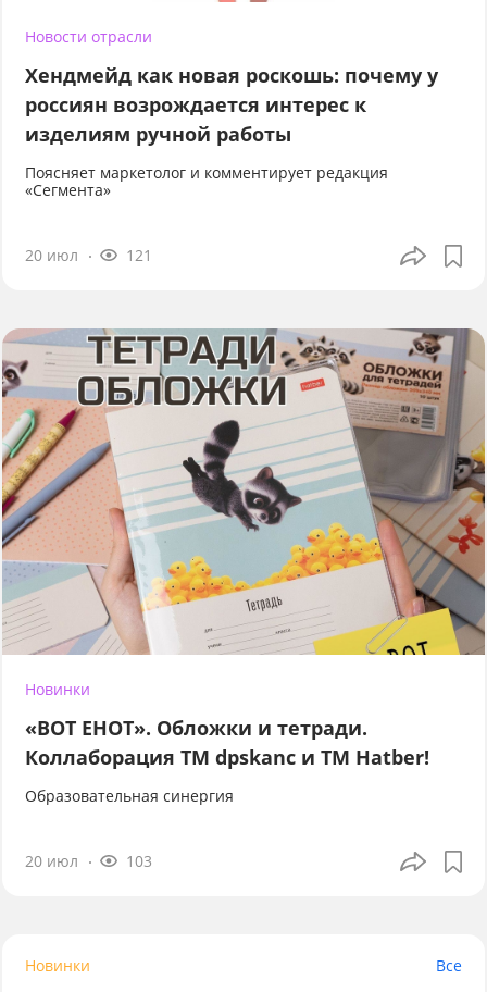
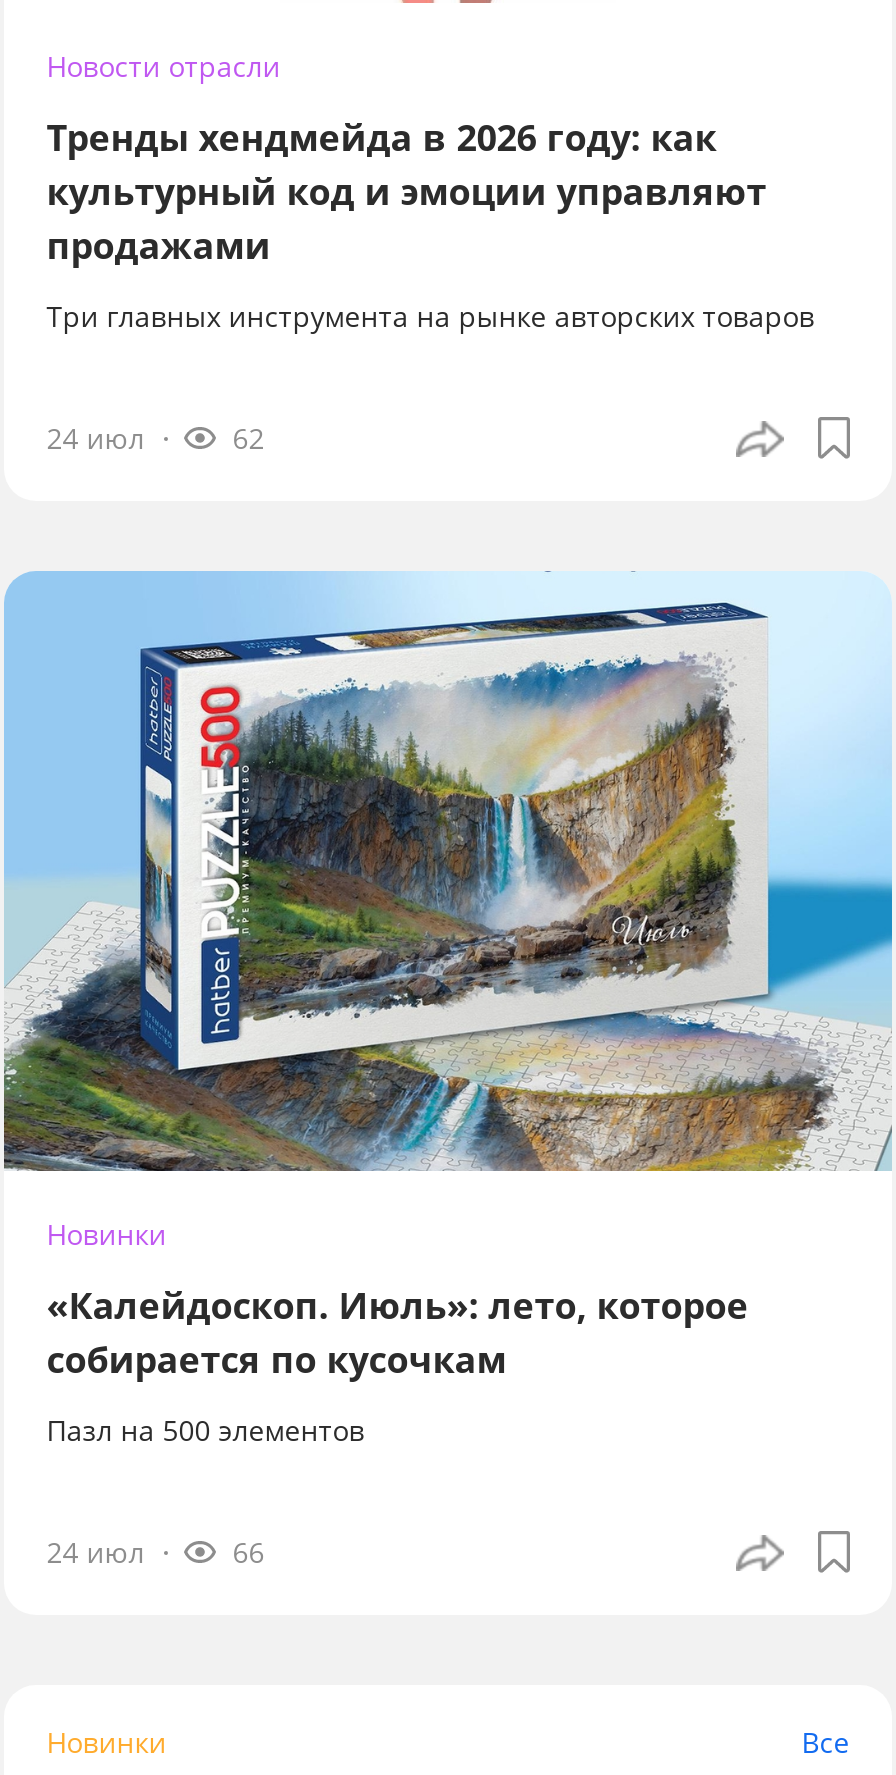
[25,62,438,147] Хендмейд как новая роскошь: почему у | россиян возрождается интерес к | изделиям ручной работы -> [47,114,767,270] Тренды хендмейда в 2026 году: как | культурный код и эмоции управляют | продажами
[25,162,388,200] Поясняет маркетолог и комментирует редакция | «Сегмента» -> [47,298,815,336] Три главных инструмента на рынке авторских товаров
[25,245,153,266] 20 июл | 121 -> [47,419,265,457] 24 июл | 62
[3,327,484,656] [image] -> [6,570,890,1172] [image]
[25,714,430,770] «ВОТ ЕНОТ». Обложки и тетради. | Коллаборация TM dpskanc и ТМ Hatber! -> [47,1282,749,1384] «Калейдоскоп. Июль»: лето, которое | собирается по кусочкам
[25,785,234,806] Образовательная синергия -> [47,1412,365,1450] Пазл на 500 элементов
[25,851,153,872] 20 июл | 103 -> [47,1533,265,1571] 24 июл | 66

